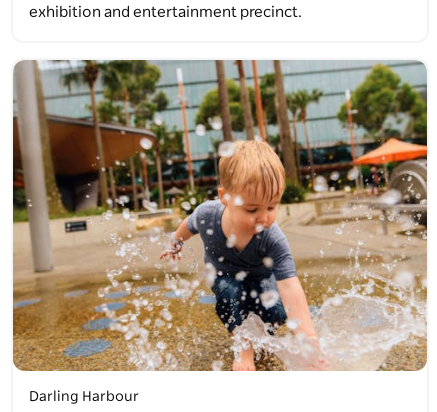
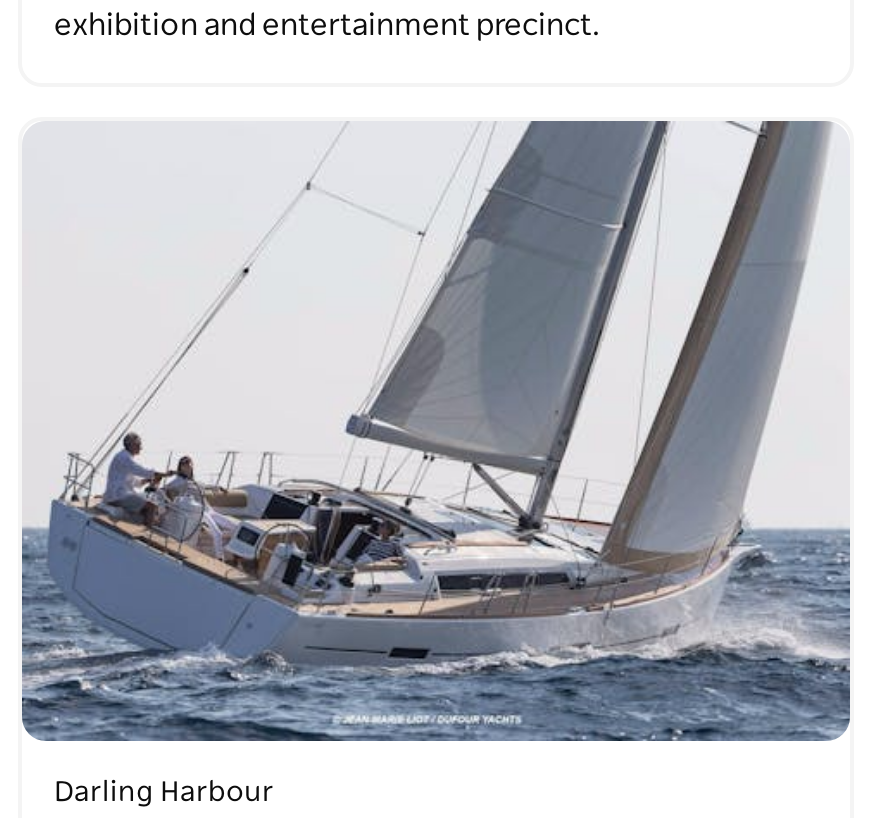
[12,59,428,372] [image] -> [20,120,852,744] [image]

